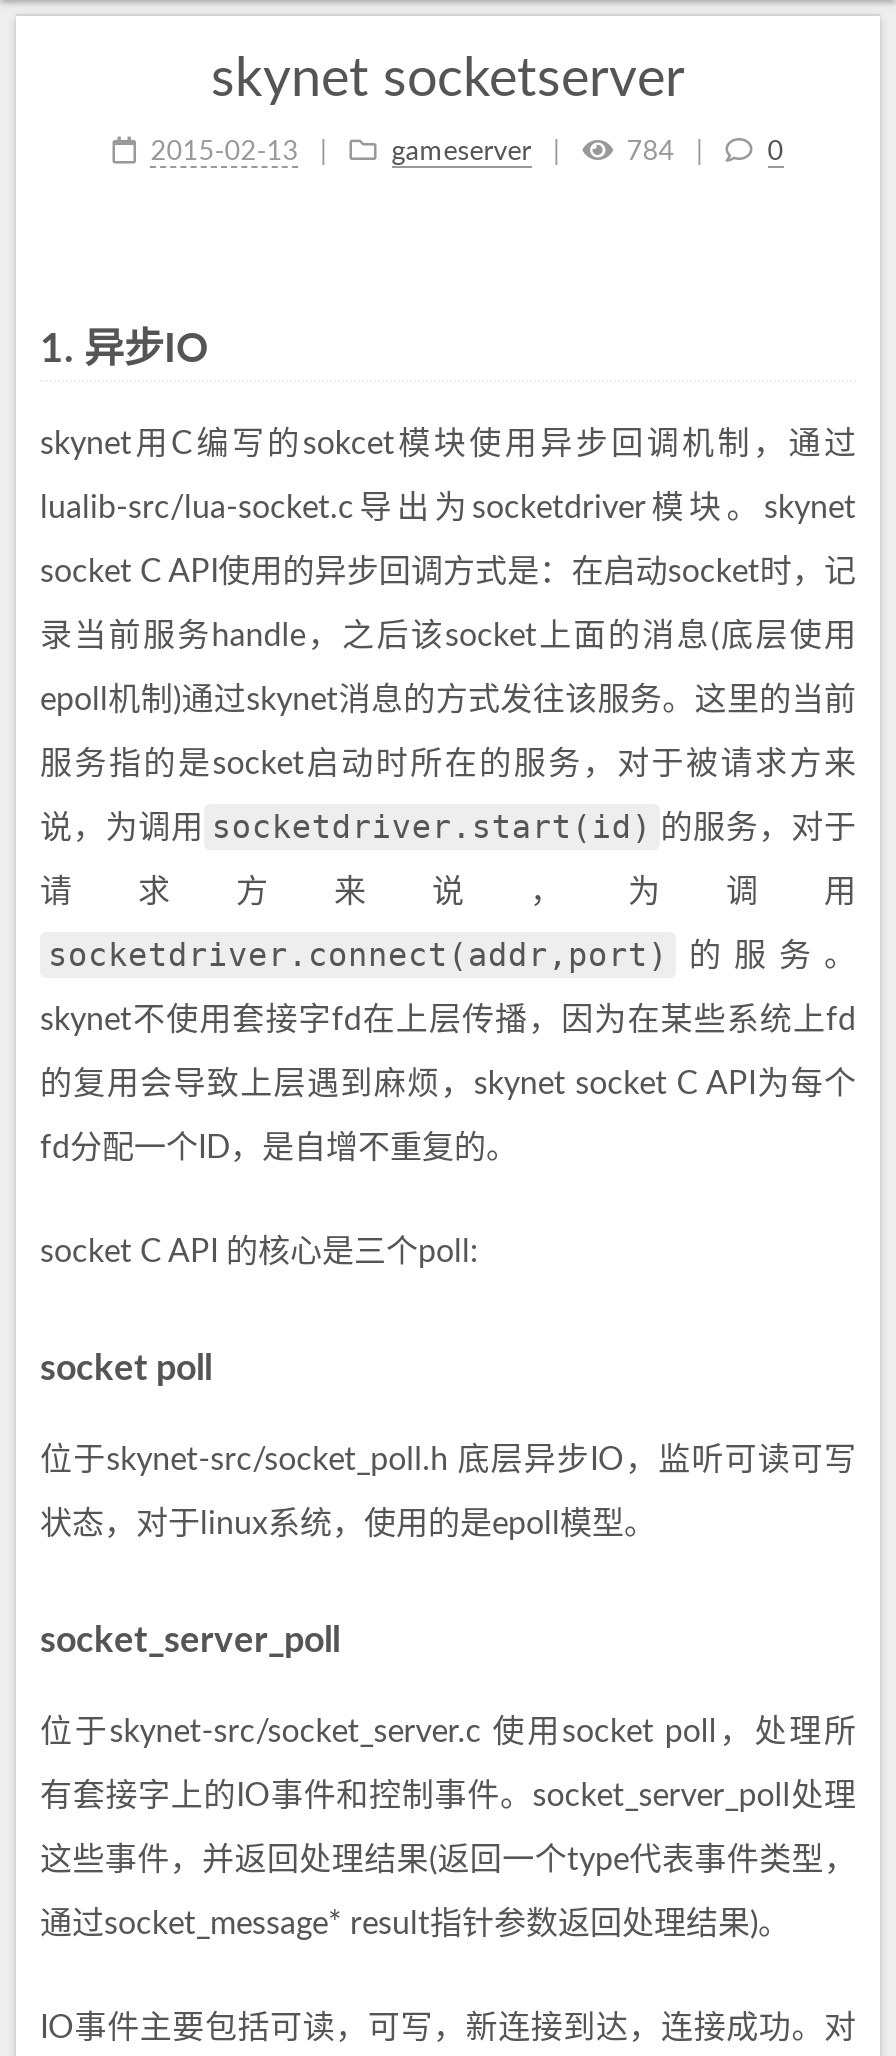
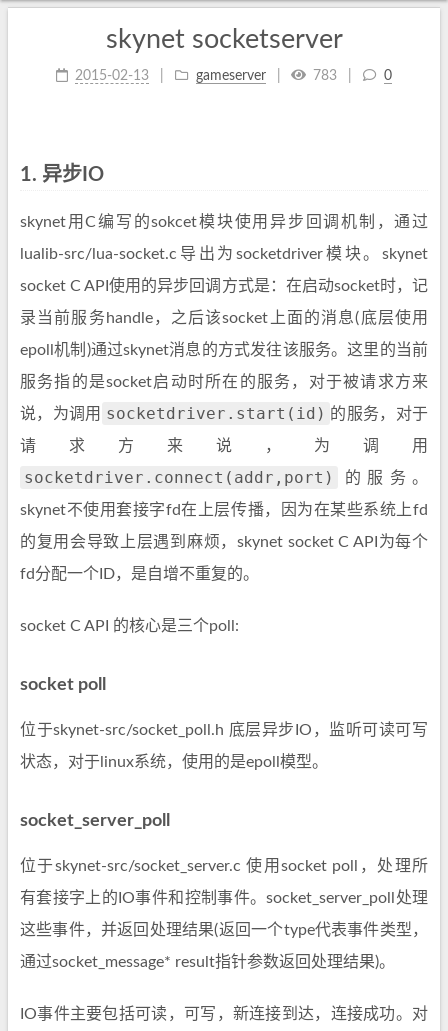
[626,138,674,166] 784 -> [313,69,337,83] 783

